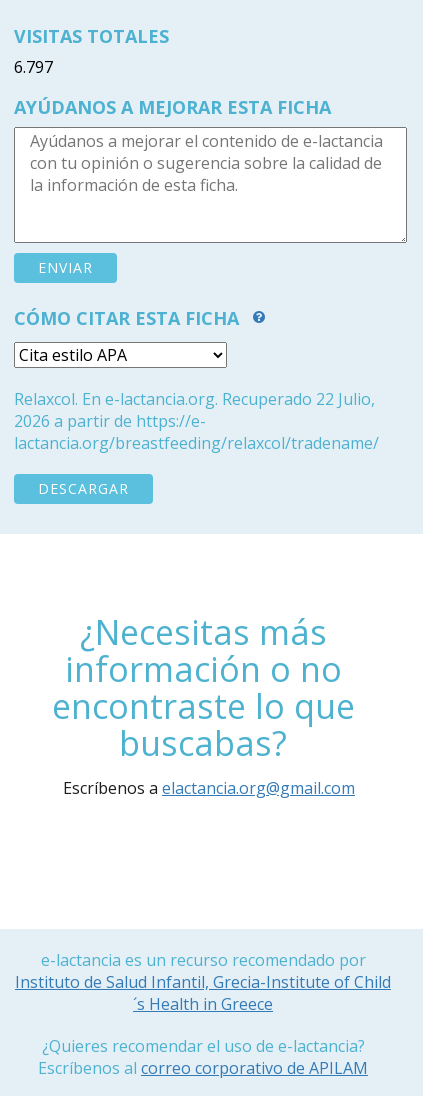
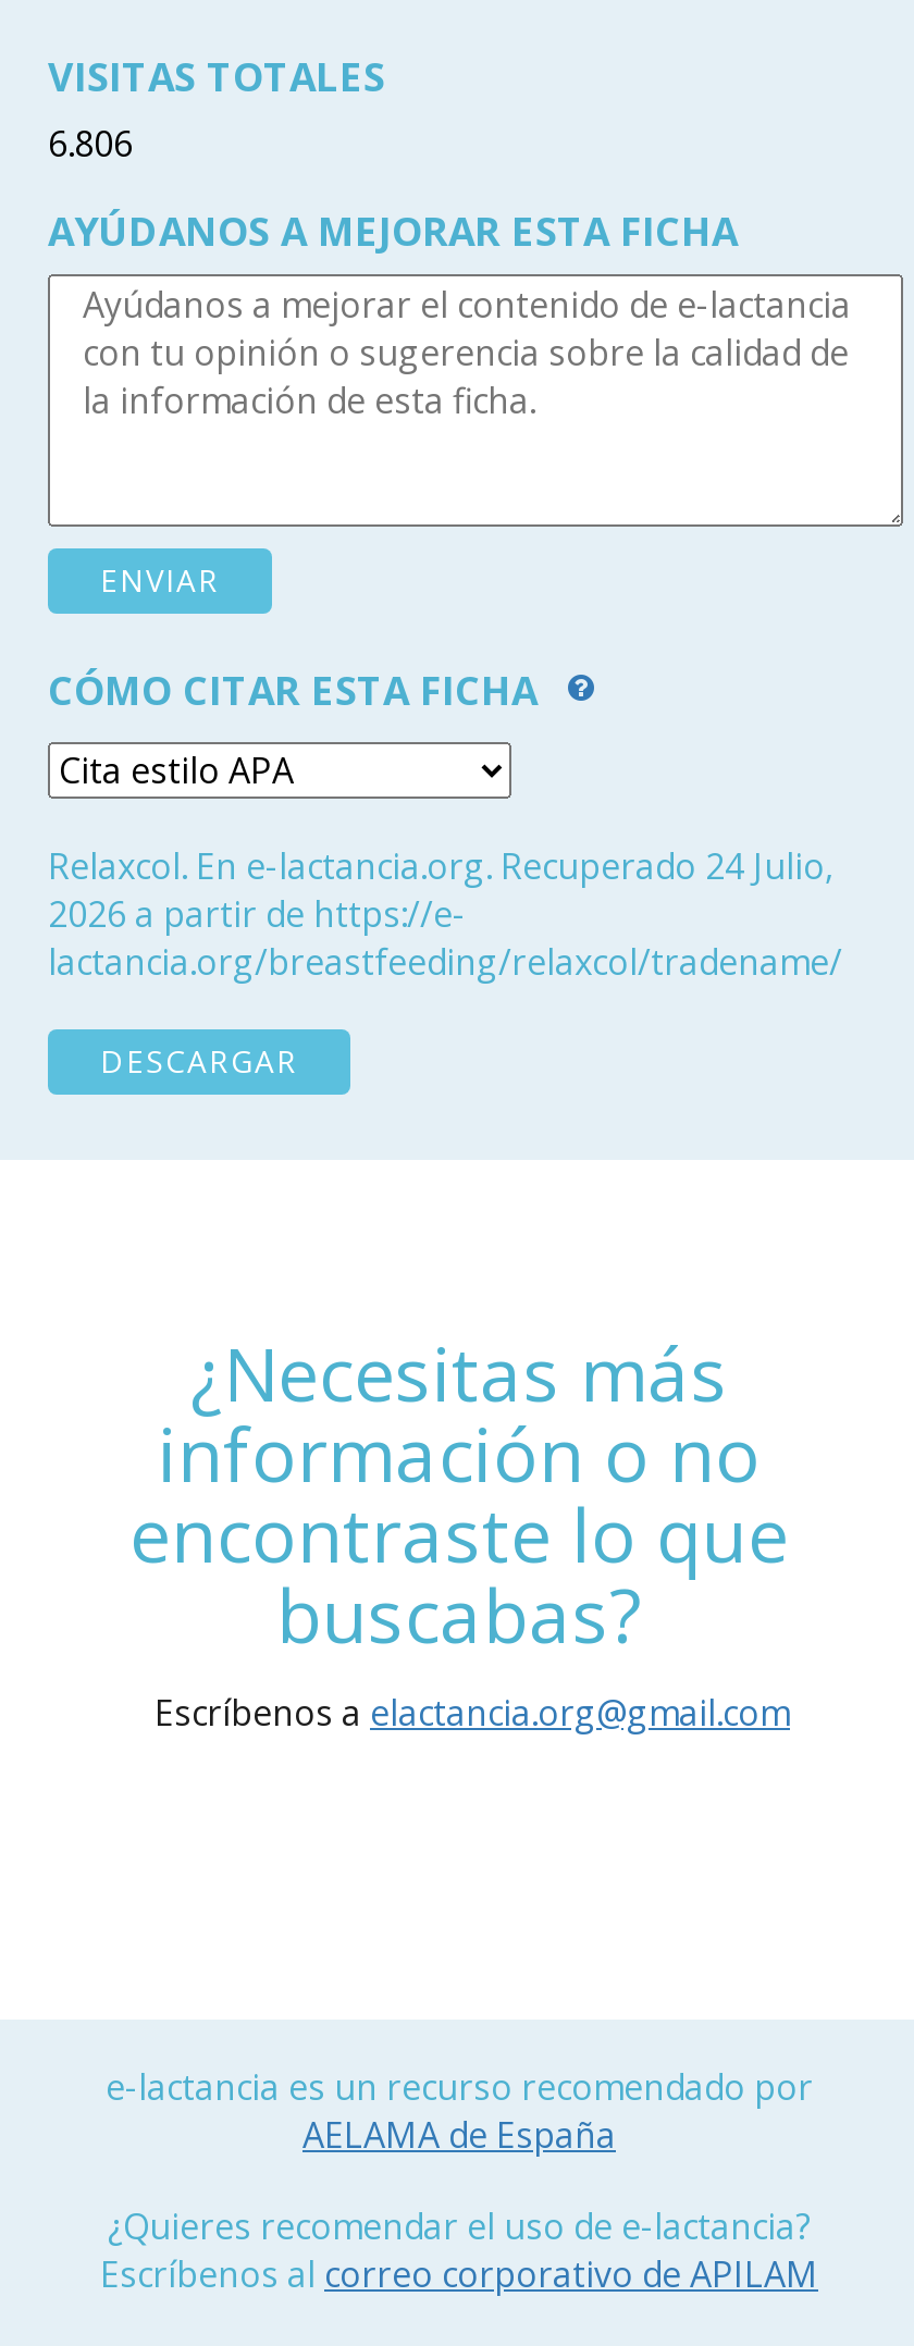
[14,56,53,78] 6.797 -> [48,120,133,168] 6.806
[14,388,375,410] Relaxcol. En e-lactancia.org. Recuperado 22 Julio, -> [48,842,833,890] Relaxcol. En e-lactancia.org. Recuperado 24 Julio,
[15,971,391,1015] Instituto de Salud Infantil, Grecia-Institute of Child | ´s Health in Greece -> [302,2111,616,2159] AELAMA de España

